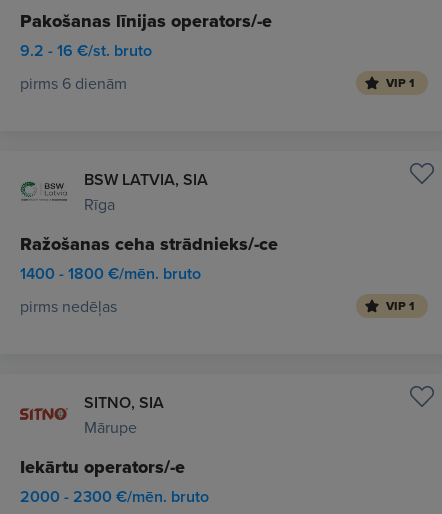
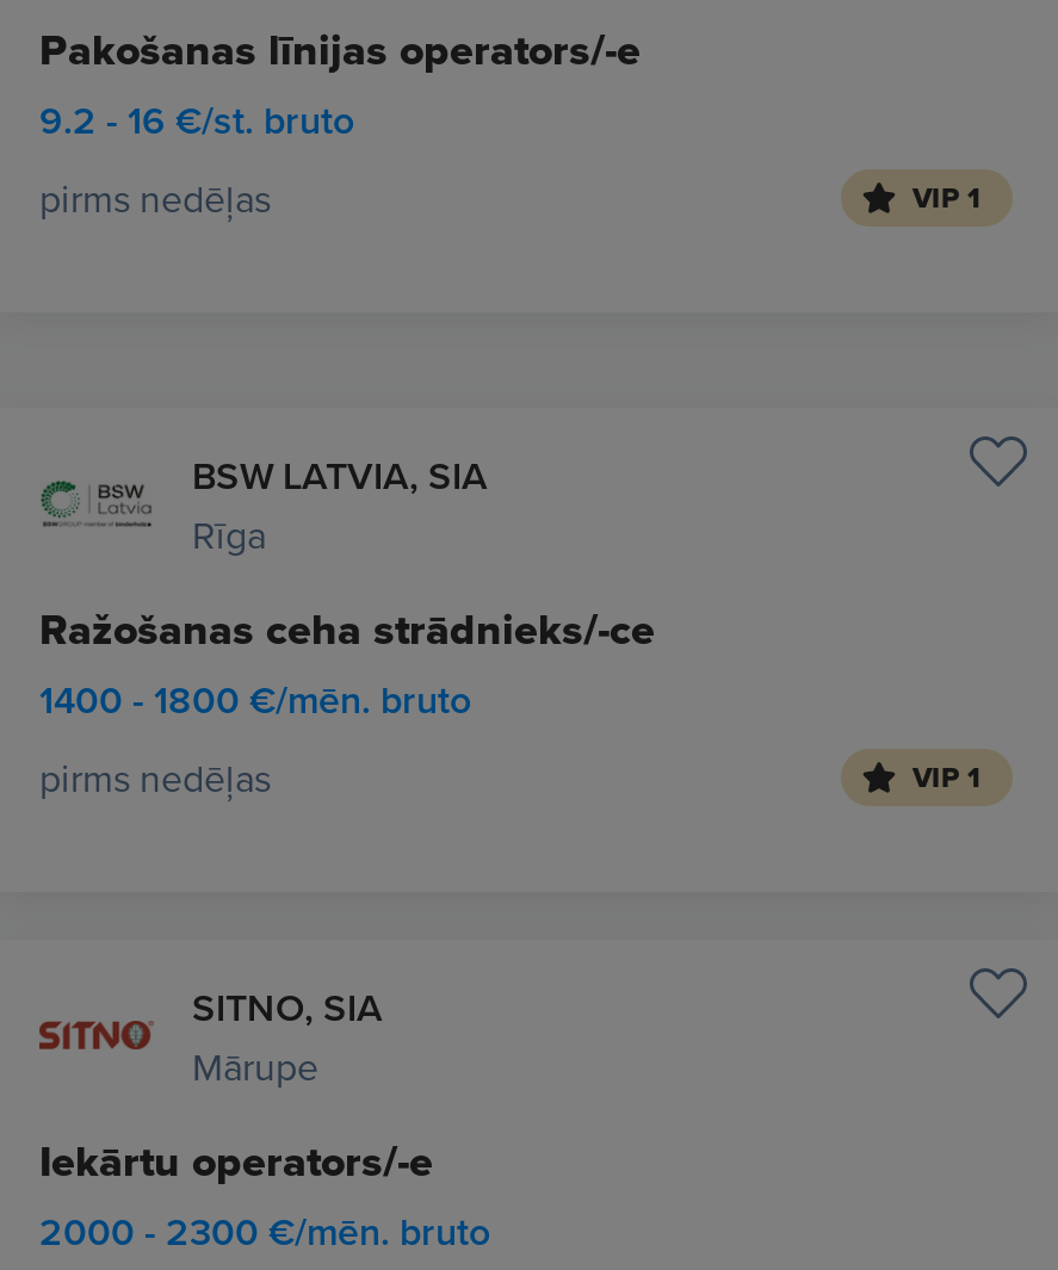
[20,72,127,94] pirms 6 dienām -> [39,172,271,224] pirms nedēļas

